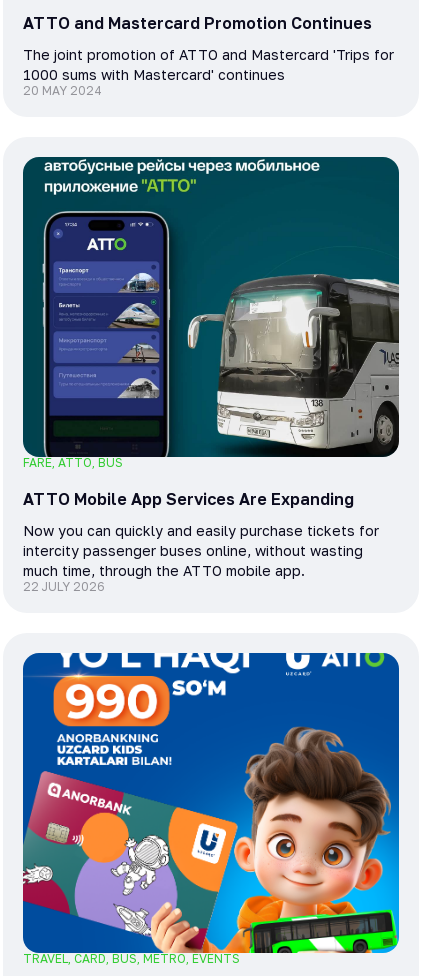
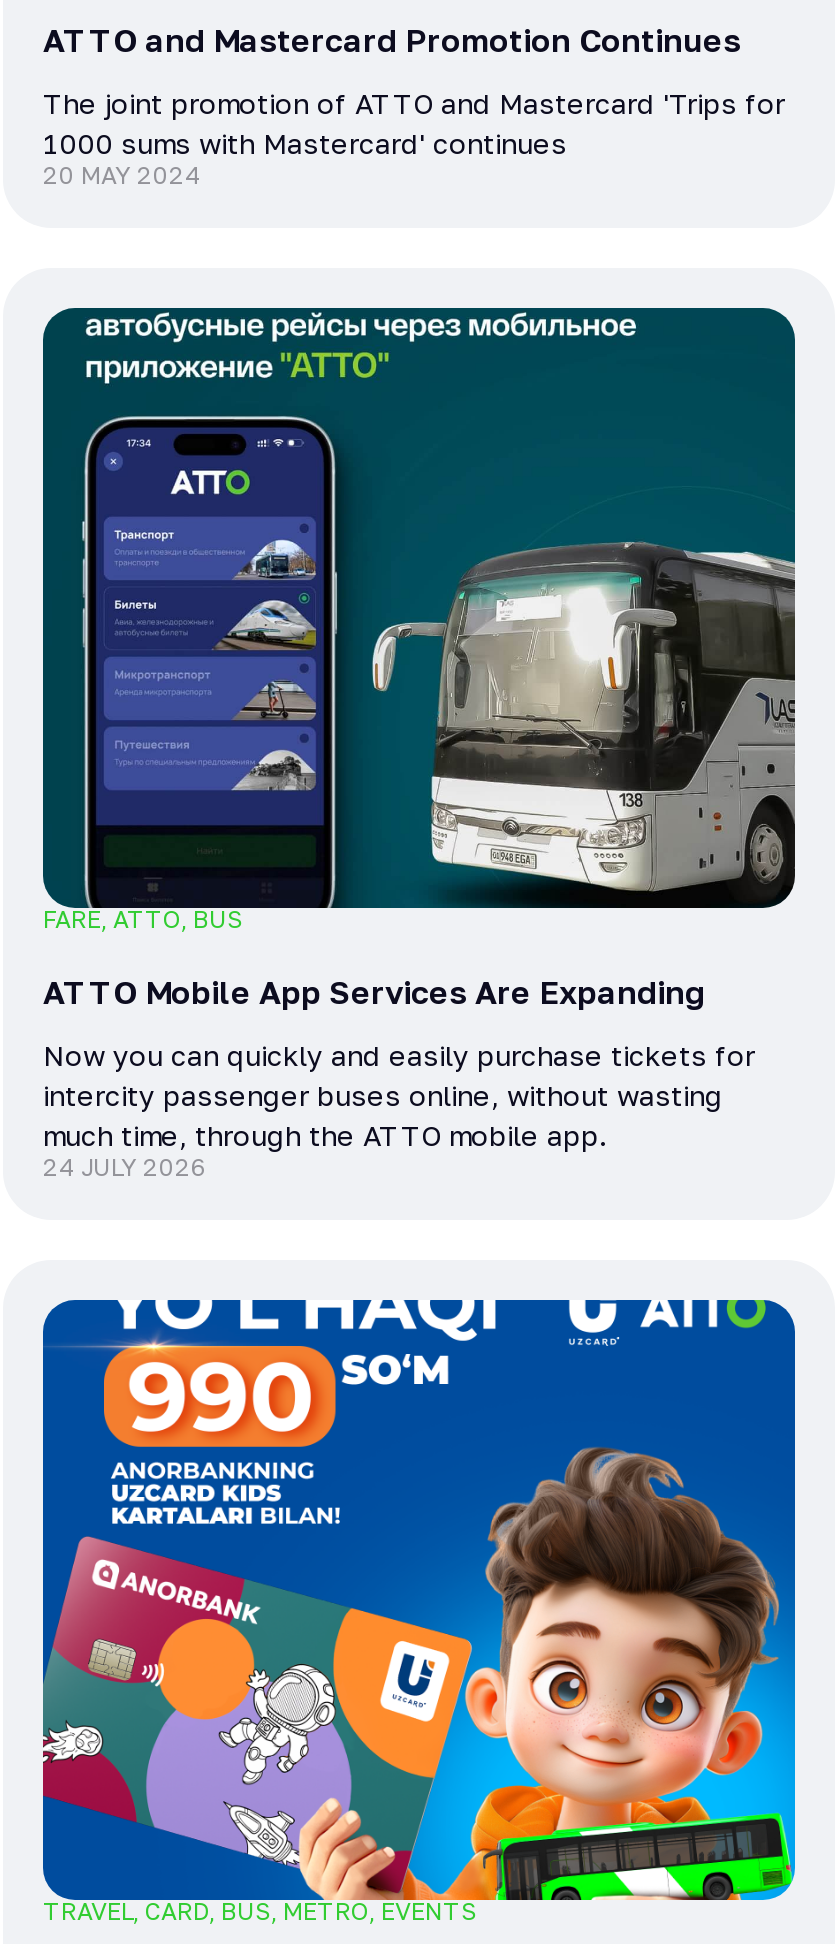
[23,579,105,594] 22 JULY 2026 -> [43,1152,207,1182] 24 JULY 2026

